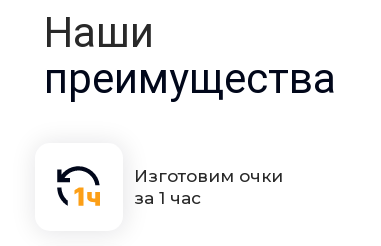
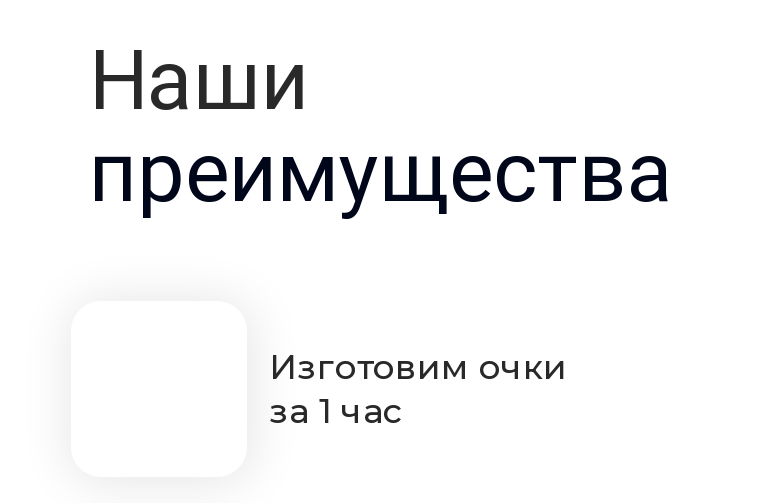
[56,165,101,207] [image] -> none

